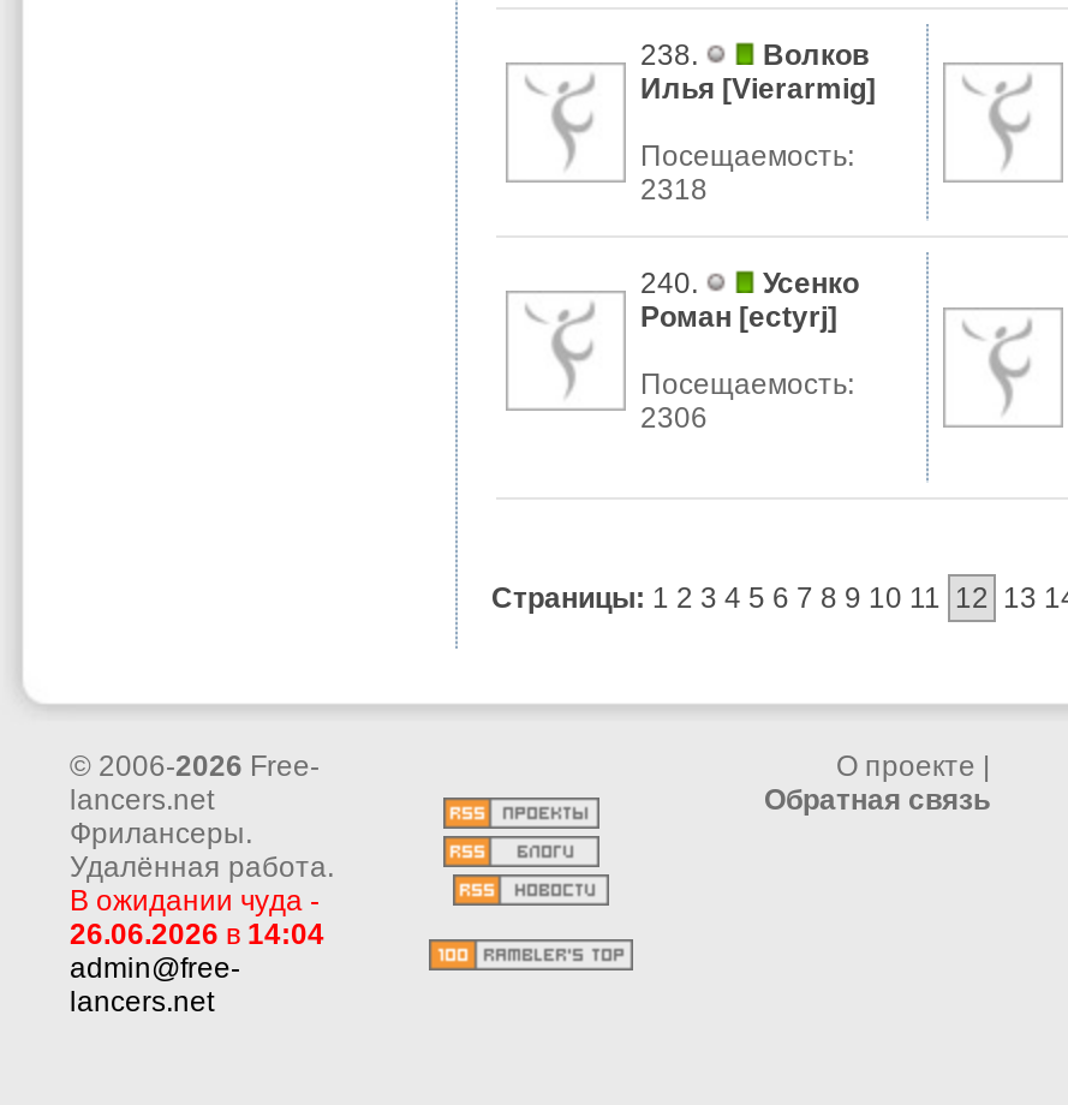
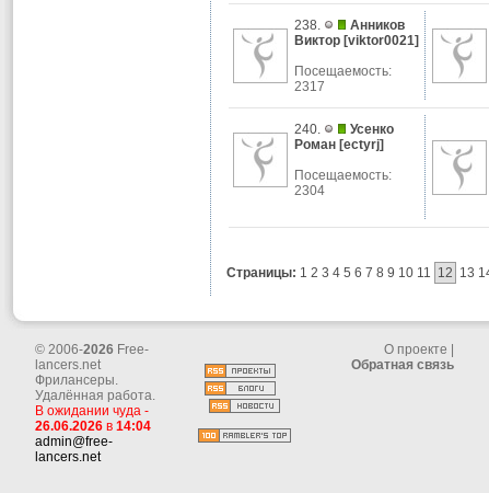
[640,38,876,106] Волков | Илья [Vierarmig] -> [294,18,419,48] Анников | Виктор [viktor0021]
[640,173,708,207] 2318 -> [294,79,325,94] 2317
[640,401,708,435] 2306 -> [294,183,325,198] 2304

